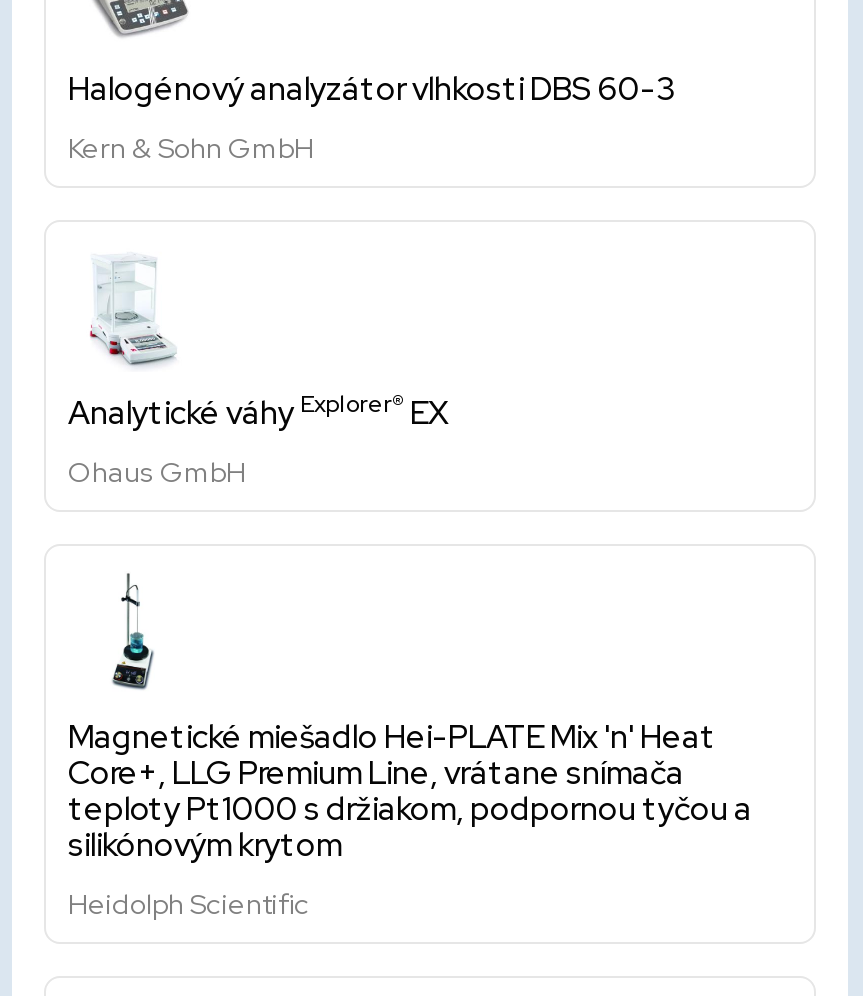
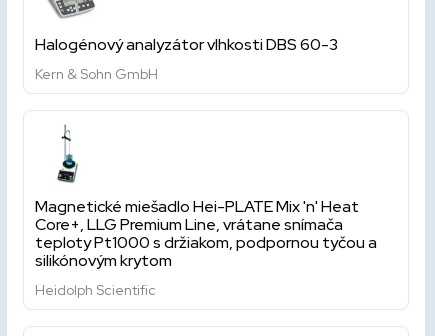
[68,252,448,489] [image] | Analytické váhy Explorer® EX | Ohaus GmbH -> none

